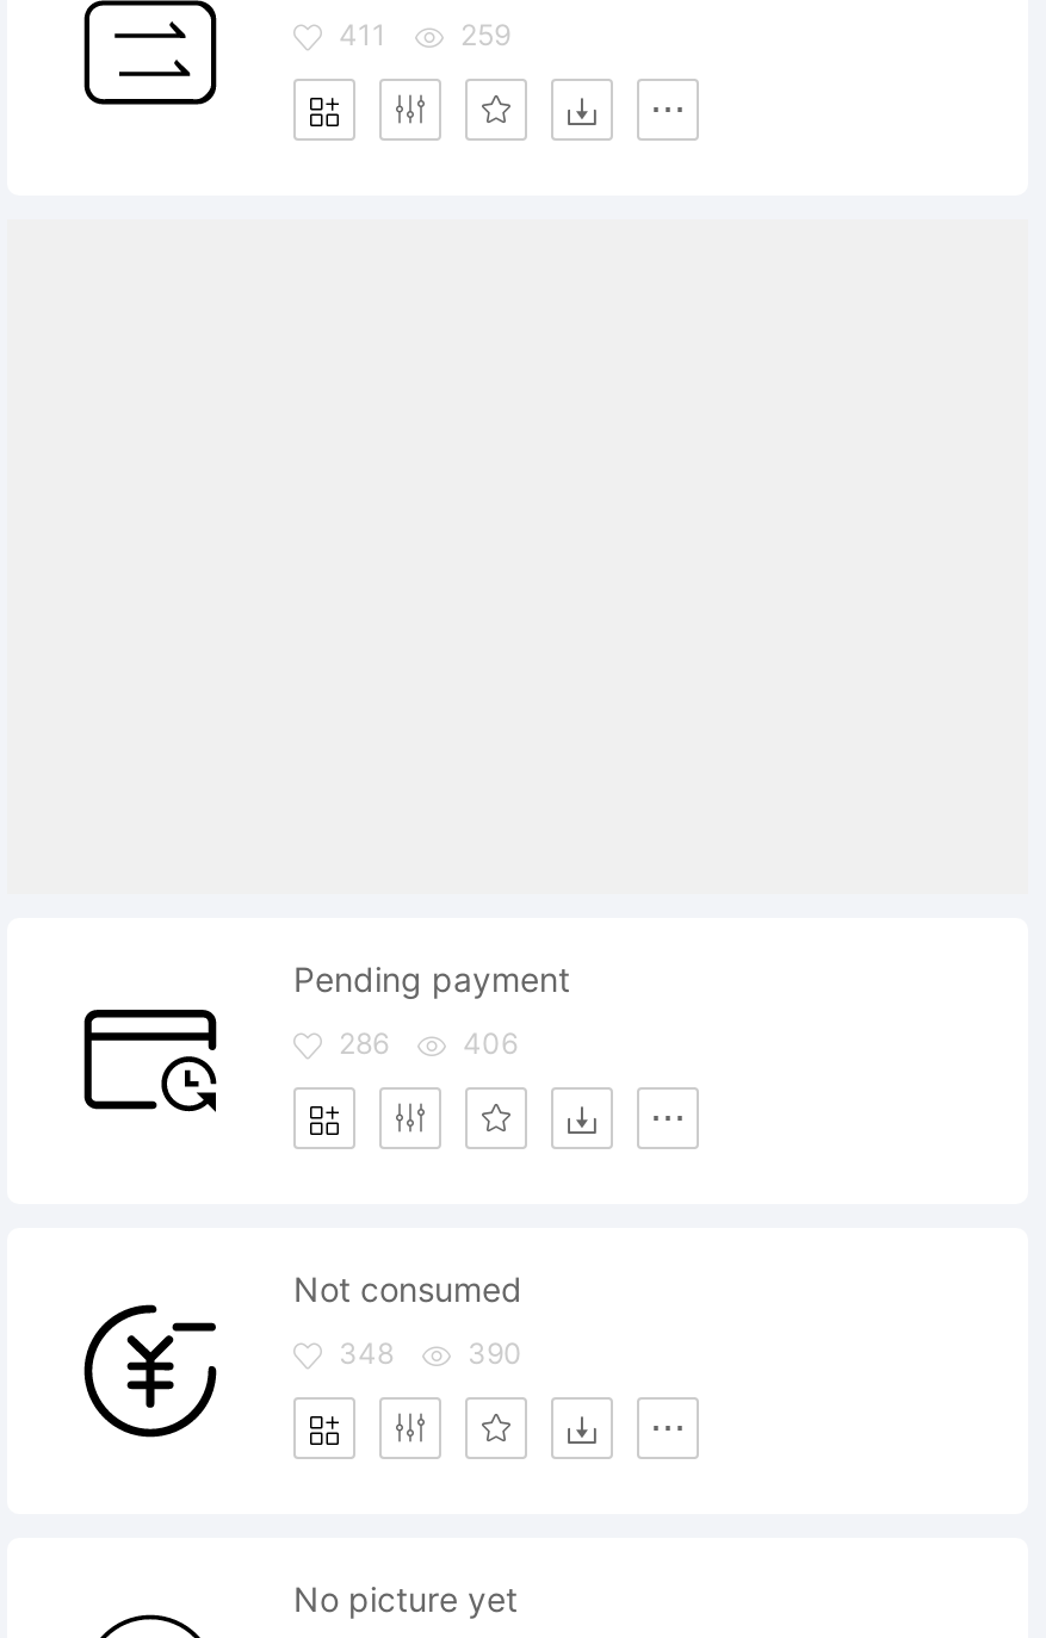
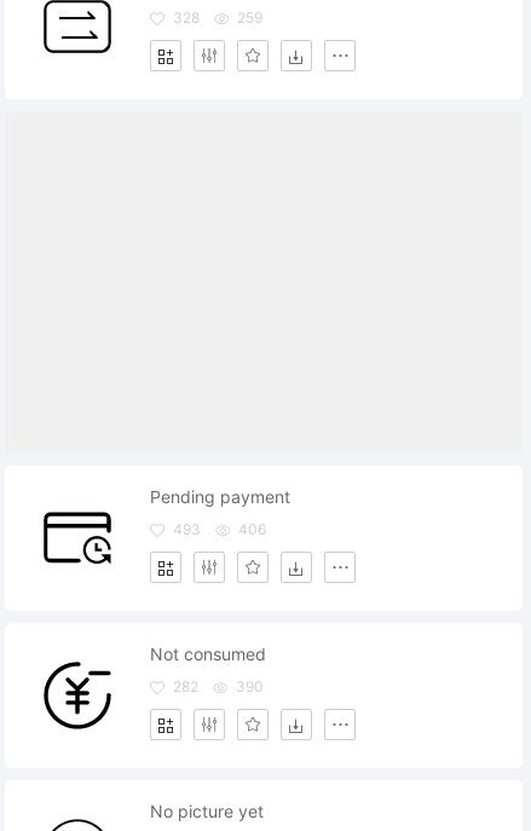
[339,17,386,52] 411 -> [173,8,200,27] 328
[339,1025,389,1061] 286 -> [173,520,201,538] 493
[339,1335,394,1371] 348 -> [173,677,198,696] 282

